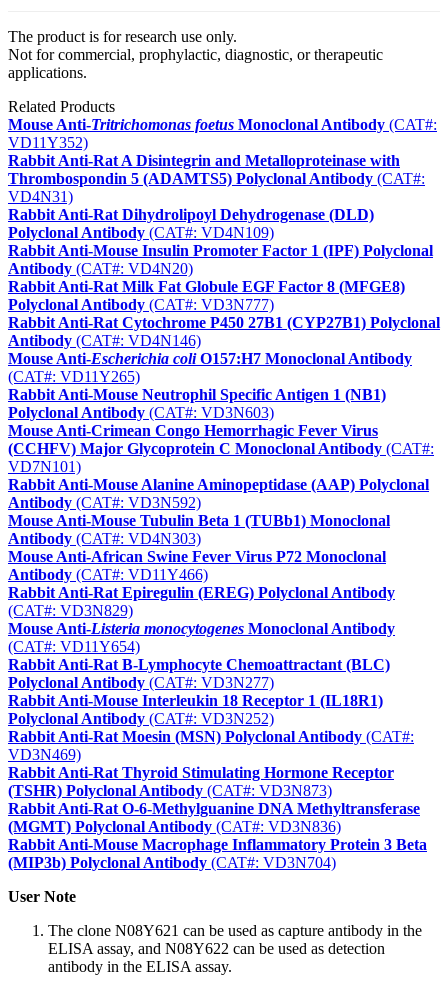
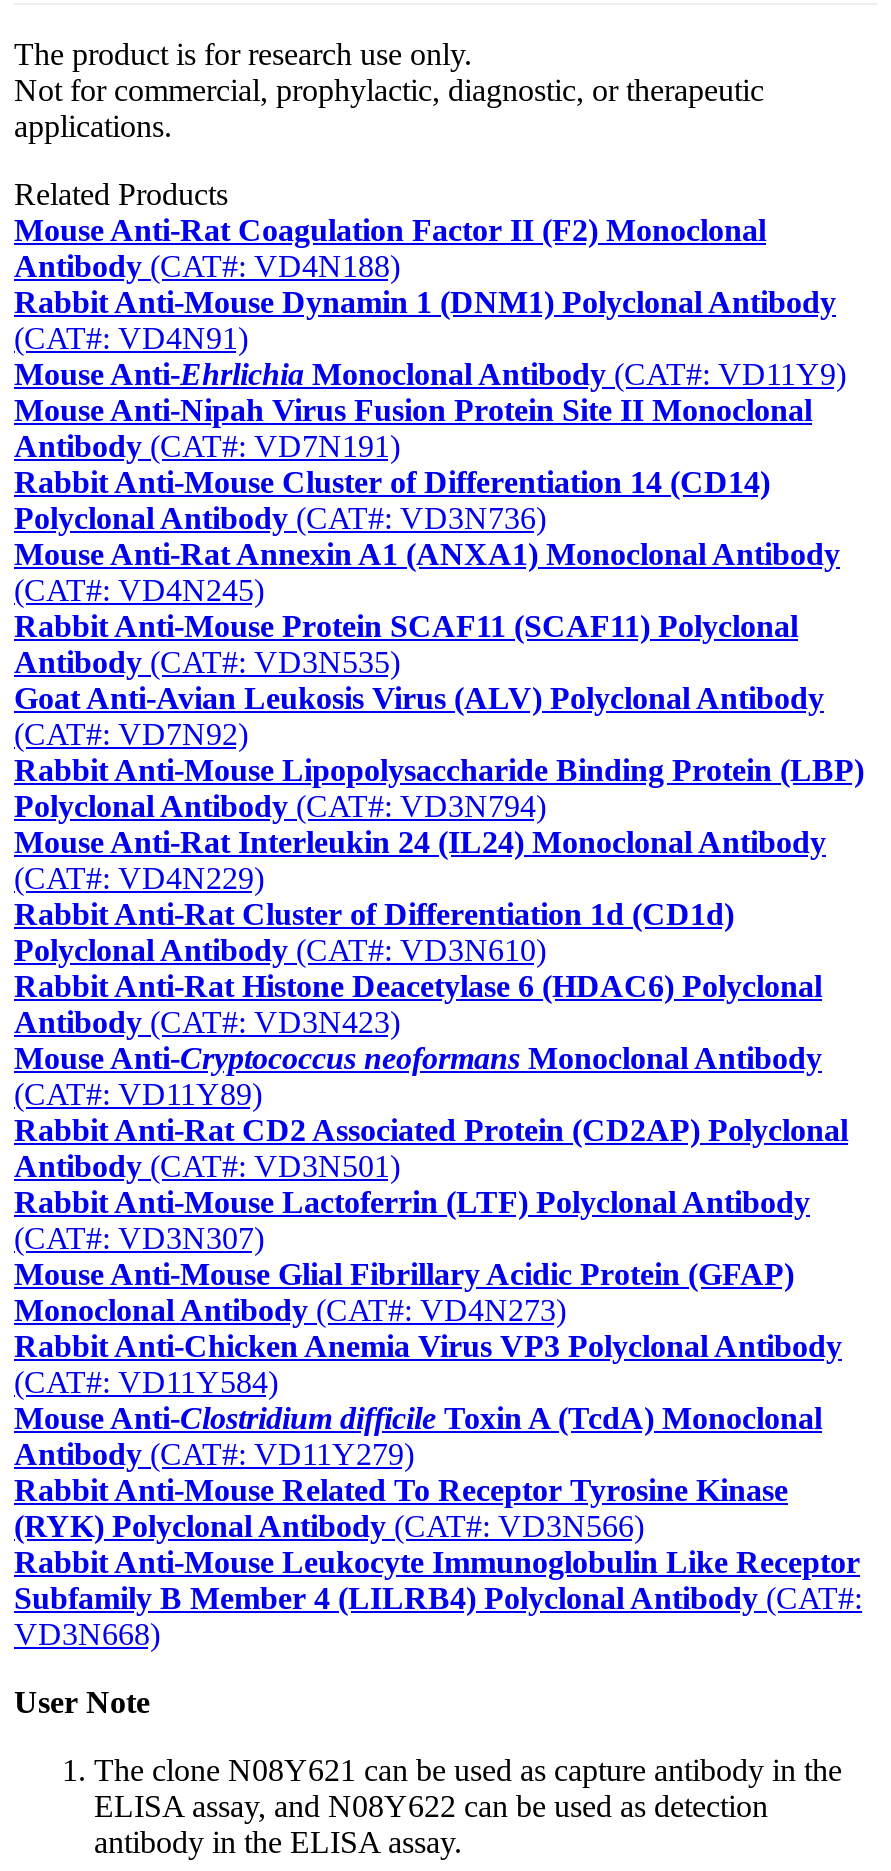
[8,116,440,871] Mouse Anti-Tritrichomonas foetus Monoclonal Antibody (CAT#: | VD11Y352) | Rabbit Anti-Rat A Disintegrin and Metalloproteinase with | Thrombospondin 5 (ADAMTS5) Polyclonal Antibody (CAT#: | VD4N31) | Rabbit Anti-Rat Dihydrolipoyl Dehydrogenase (DLD) | Polyclonal Antibody (CAT#: VD4N109) | Rabbit Anti-Mouse Insulin Promoter Factor 1 (IPF) Polyclonal | Antibody (CAT#: VD4N20) | Rabbit Anti-Rat Milk Fat Globule EGF Factor 8 (MFGE8) | Polyclonal Antibody (CAT#: VD3N777) | Rabbit Anti-Rat Cytochrome P450 27B1 (CYP27B1) Polyclonal | Antibody (CAT#: VD4N146) | Mouse Anti-Escherichia coli O157:H7 Monoclonal Antibody | (CAT#: VD11Y265) | Rabbit Anti-Mouse Neutrophil Specific Antigen 1 (NB1) | Polyclonal Antibody (CAT#: VD3N603) | Mouse Anti-Crimean Congo Hemorrhagic Fever Virus | (CCHFV) Major Glycoprotein C Monoclonal Antibody (CAT#: | VD7N101) | Rabbit Anti-Mouse Alanine Aminopeptidase (AAP) Polyclonal | Antibody (CAT#: VD3N592) | Mouse Anti-Mouse Tubulin Beta 1 (TUBb1) Monoclonal | Antibody (CAT#: VD4N303) | Mouse Anti-African Swine Fever Virus P72 Monoclonal | Antibody (CAT#: VD11Y466) | Rabbit Anti-Rat Epiregulin (EREG) Polyclonal Antibody | (CAT#: VD3N829) | Mouse Anti-Listeria monocytogenes Monoclonal Antibody | (CAT#: VD11Y654) | Rabbit Anti-Rat B-Lymphocyte Chemoattractant (BLC) | Polyclonal Antibody (CAT#: VD3N277) | Rabbit Anti-Mouse Interleukin 18 Receptor 1 (IL18R1) | Polyclonal Antibody (CAT#: VD3N252) | Rabbit Anti-Rat Moesin (MSN) Polyclonal Antibody (CAT#: | VD3N469) | Rabbit Anti-Rat Thyroid Stimulating Hormone Receptor | (TSHR) Polyclonal Antibody (CAT#: VD3N873) | Rabbit Anti-Rat O-6-Methylguanine DNA Methyltransferase | (MGMT) Polyclonal Antibody (CAT#: VD3N836) | Rabbit Anti-Mouse Macrophage Inflammatory Protein 3 Beta | (MIP3b) Polyclonal Antibody (CAT#: VD3N704) -> [14,214,864,1652] Mouse Anti-Rat Coagulation Factor II (F2) Monoclonal | Antibody (CAT#: VD4N188) | Rabbit Anti-Mouse Dynamin 1 (DNM1) Polyclonal Antibody | (CAT#: VD4N91) | Mouse Anti-Ehrlichia Monoclonal Antibody (CAT#: VD11Y9) | Mouse Anti-Nipah Virus Fusion Protein Site II Monoclonal | Antibody (CAT#: VD7N191) | Rabbit Anti-Mouse Cluster of Differentiation 14 (CD14) | Polyclonal Antibody (CAT#: VD3N736) | Mouse Anti-Rat Annexin A1 (ANXA1) Monoclonal Antibody | (CAT#: VD4N245) | Rabbit Anti-Mouse Protein SCAF11 (SCAF11) Polyclonal | Antibody (CAT#: VD3N535) | Goat Anti-Avian Leukosis Virus (ALV) Polyclonal Antibody | (CAT#: VD7N92) | Rabbit Anti-Mouse Lipopolysaccharide Binding Protein (LBP) | Polyclonal Antibody (CAT#: VD3N794) | Mouse Anti-Rat Interleukin 24 (IL24) Monoclonal Antibody | (CAT#: VD4N229) | Rabbit Anti-Rat Cluster of Differentiation 1d (CD1d) | Polyclonal Antibody (CAT#: VD3N610) | Rabbit Anti-Rat Histone Deacetylase 6 (HDAC6) Polyclonal | Antibody (CAT#: VD3N423) | Mouse Anti-Cryptococcus neoformans Monoclonal Antibody | (CAT#: VD11Y89) | Rabbit Anti-Rat CD2 Associated Protein (CD2AP) Polyclonal | Antibody (CAT#: VD3N501) | Rabbit Anti-Mouse Lactoferrin (LTF) Polyclonal Antibody | (CAT#: VD3N307) | Mouse Anti-Mouse Glial Fibrillary Acidic Protein (GFAP) | Monoclonal Antibody (CAT#: VD4N273) | Rabbit Anti-Chicken Anemia Virus VP3 Polyclonal Antibody | (CAT#: VD11Y584) | Mouse Anti-Clostridium difficile Toxin A (TcdA) Monoclonal | Antibody (CAT#: VD11Y279) | Rabbit Anti-Mouse Related To Receptor Tyrosine Kinase | (RYK) Polyclonal Antibody (CAT#: VD3N566) | Rabbit Anti-Mouse Leukocyte Immunoglobulin Like Receptor | Subfamily B Member 4 (LILRB4) Polyclonal Antibody (CAT#: | VD3N668)

